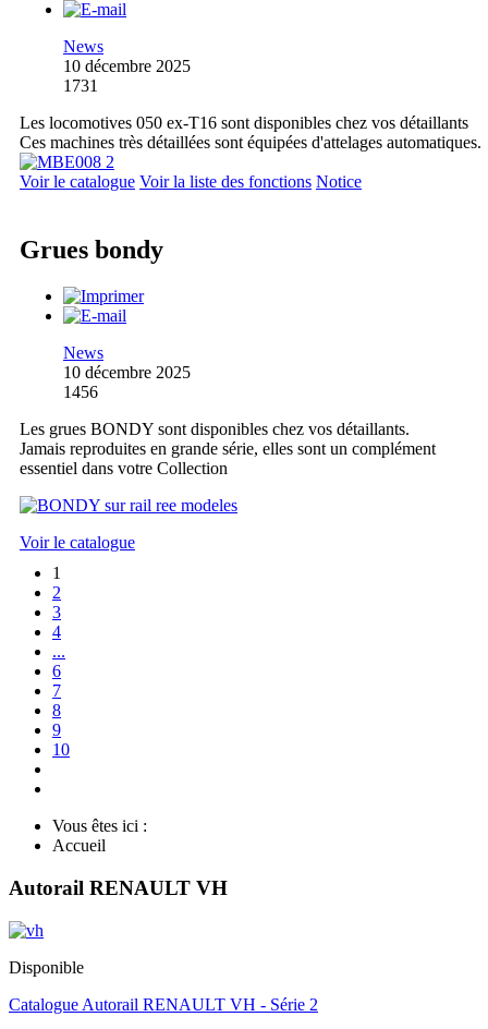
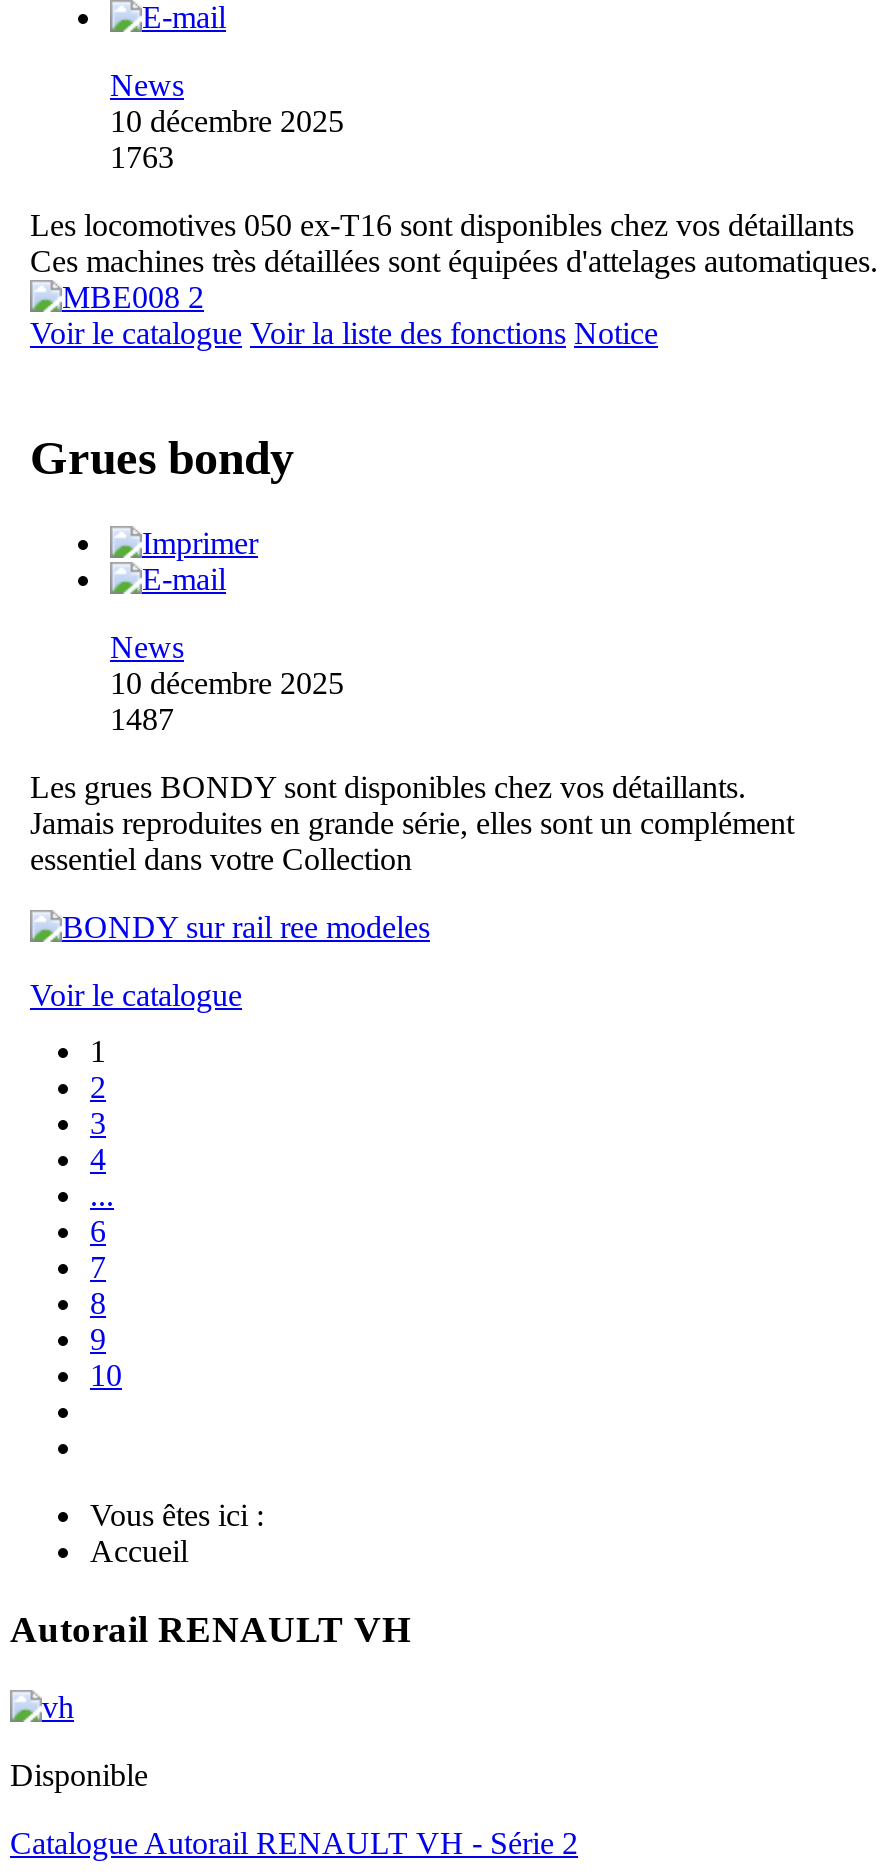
[63,77,98,95] 1731 -> [110,141,174,175] 1763
[63,383,98,401] 1456 -> [110,702,174,736] 1487

